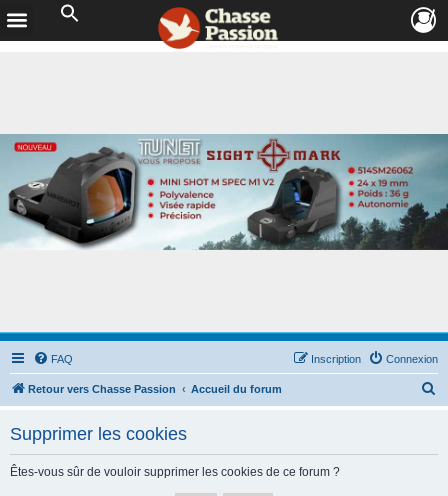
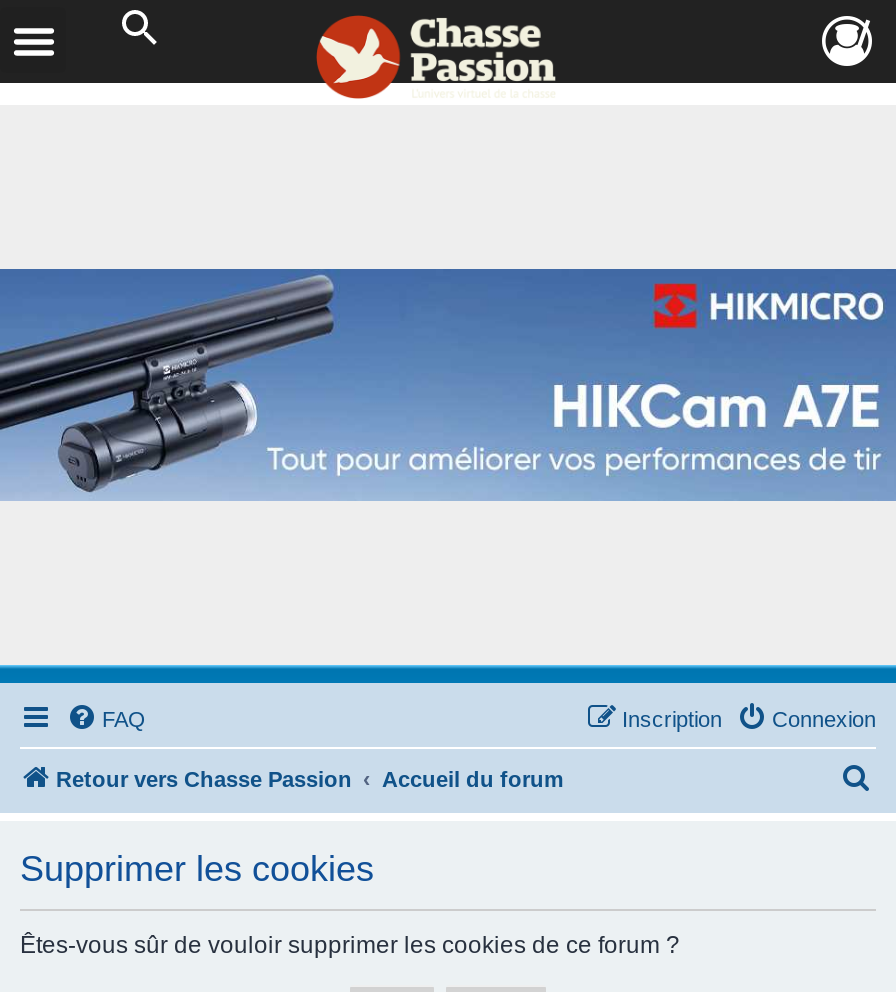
[3,134,445,251] [image] -> [6,269,890,501] [image]

